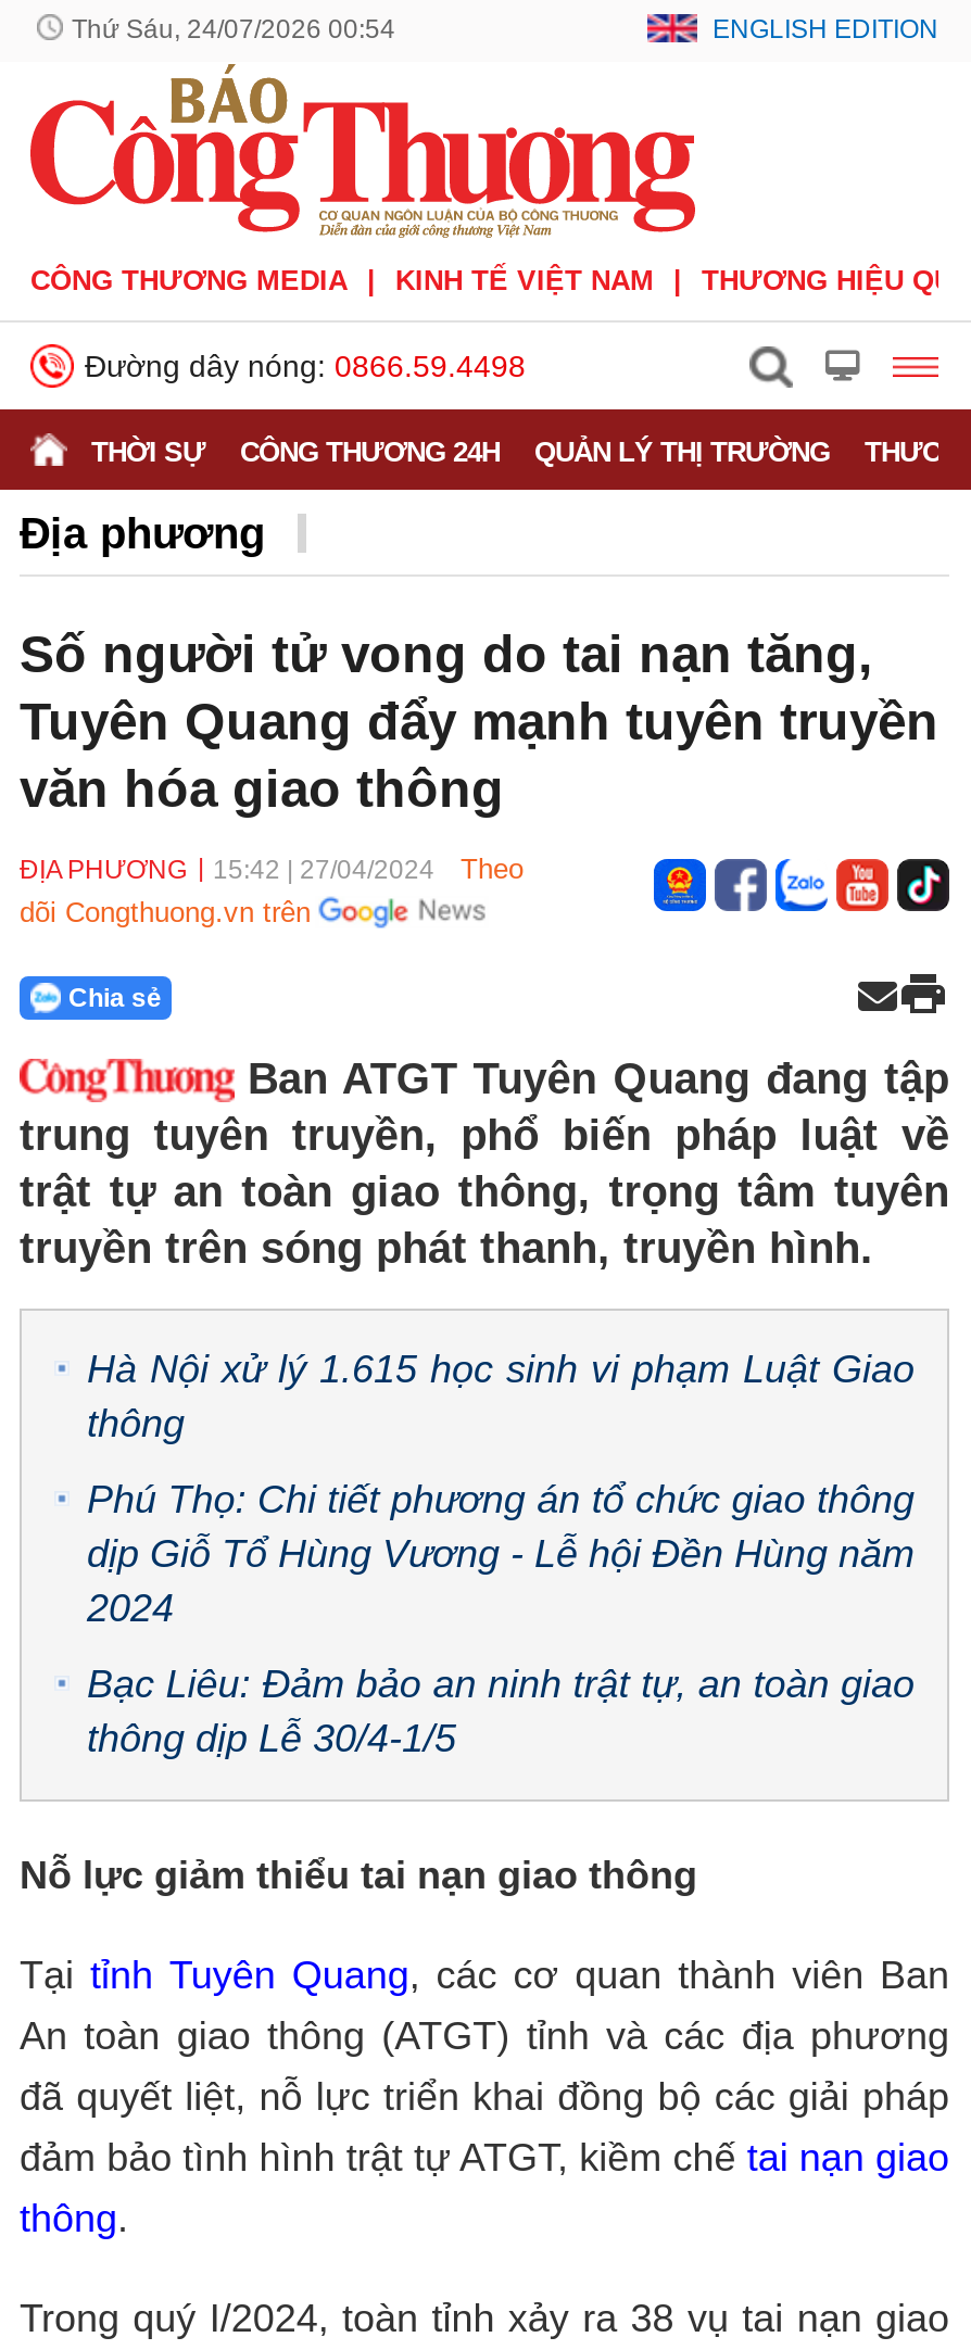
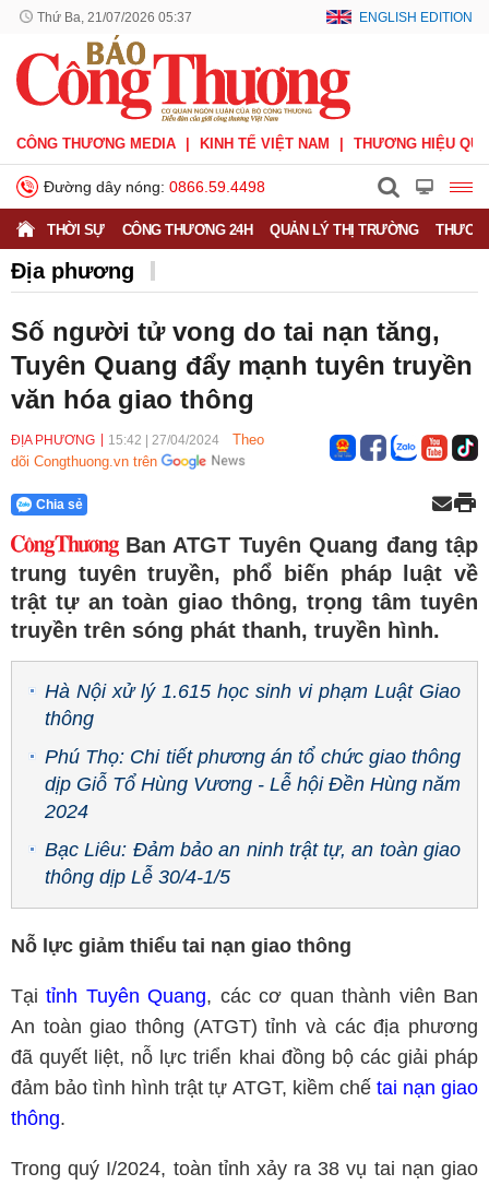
[72,14,395,45] Thứ Sáu, 24/07/2026 00:54 -> [37,10,192,25] Thứ Ba, 21/07/2026 05:37

